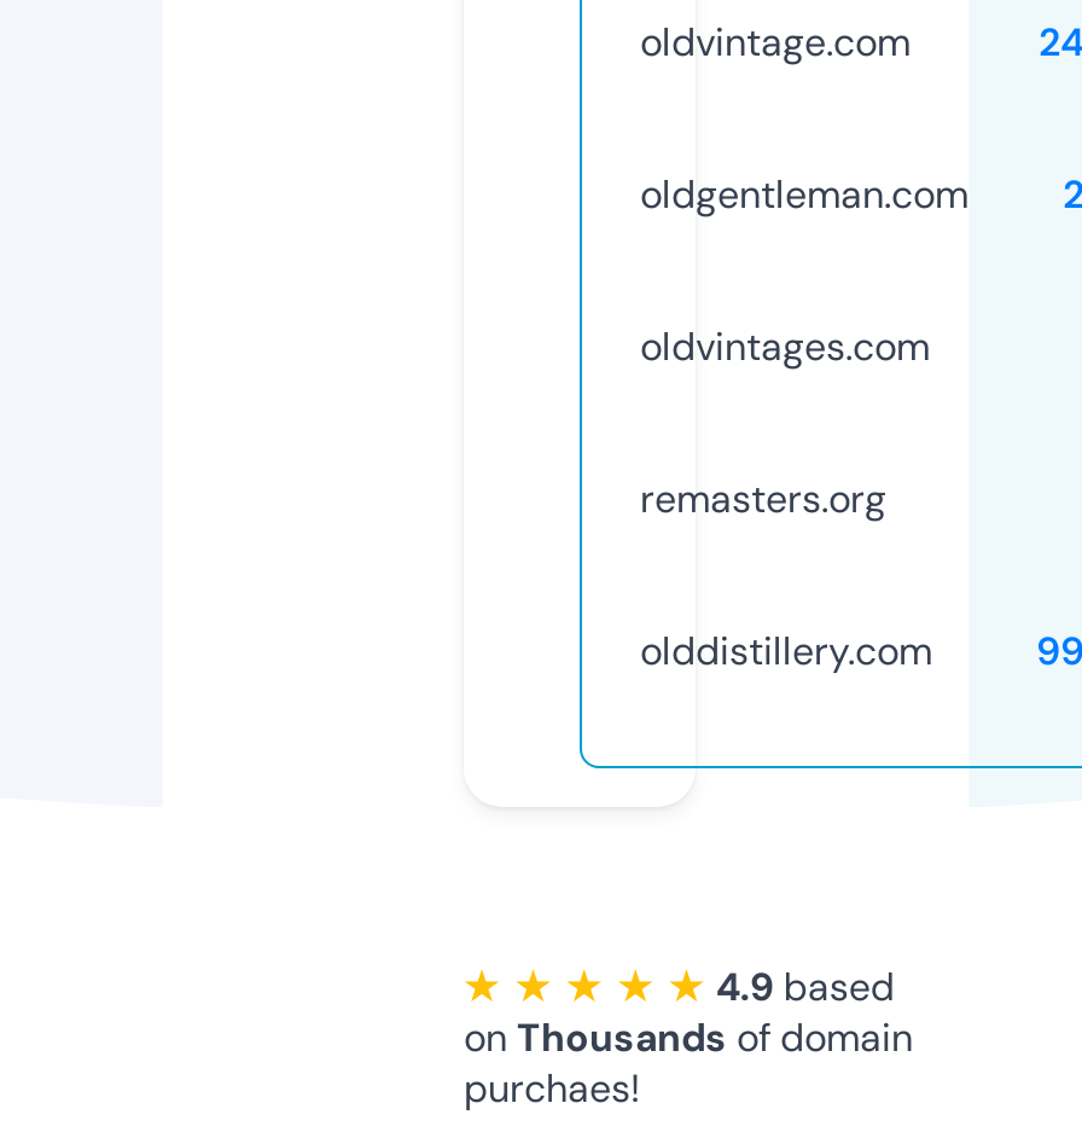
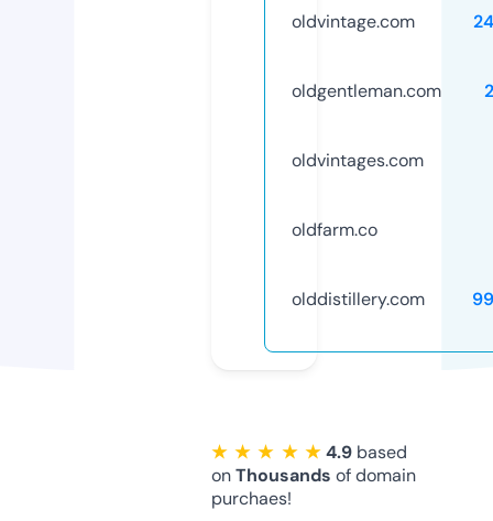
[640,473,886,524] remasters.org -> [292,218,377,241] oldfarm.co

